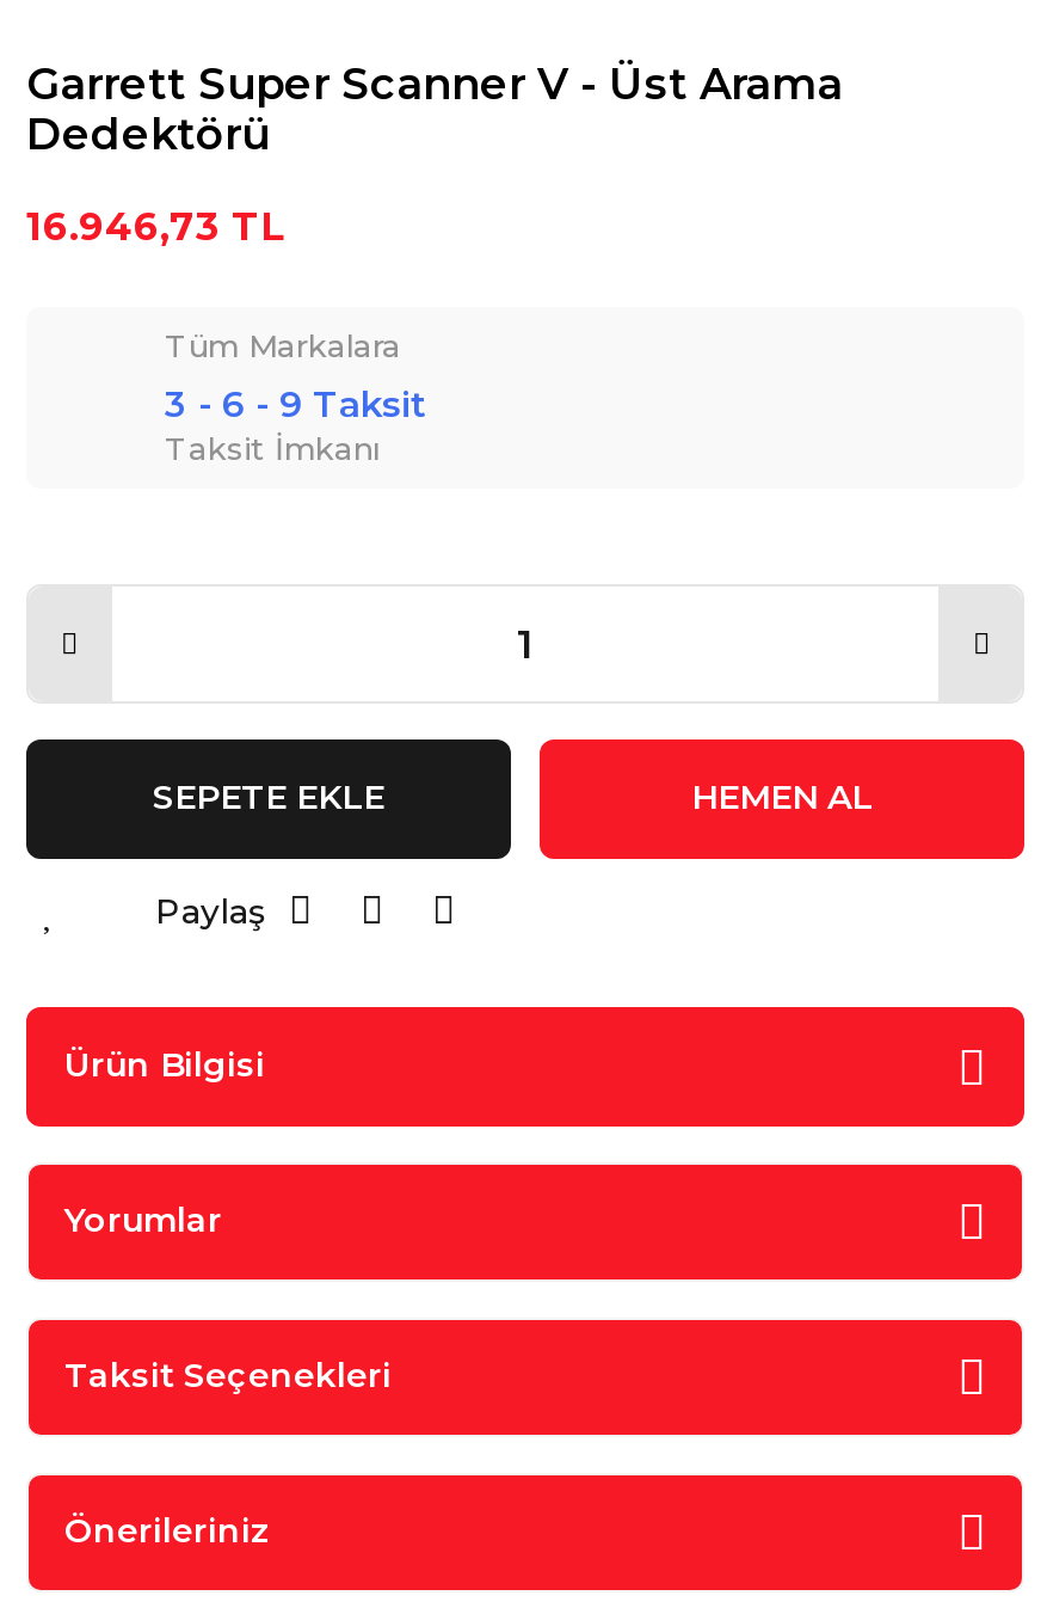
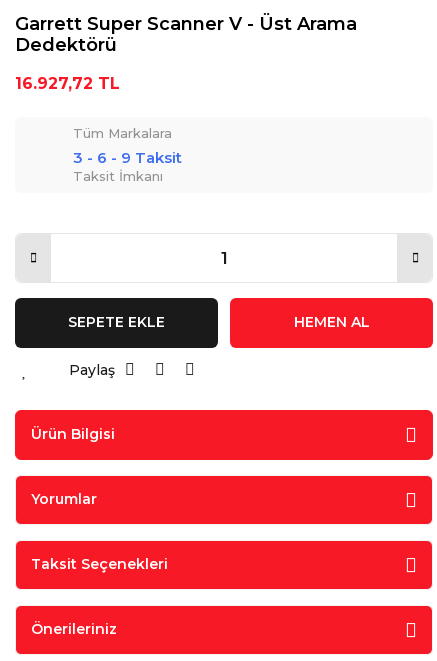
[26,204,284,249] 16.946,73 TL -> [15,74,120,93] 16.927,72 TL

